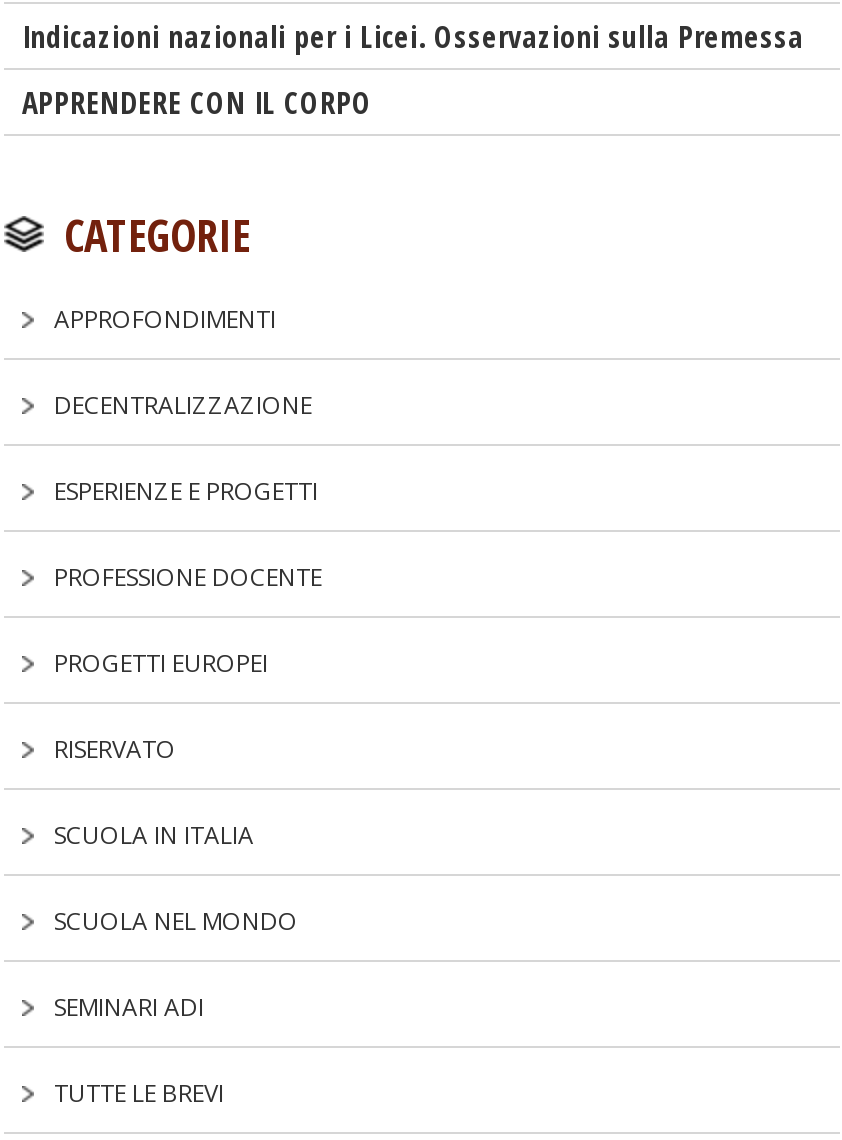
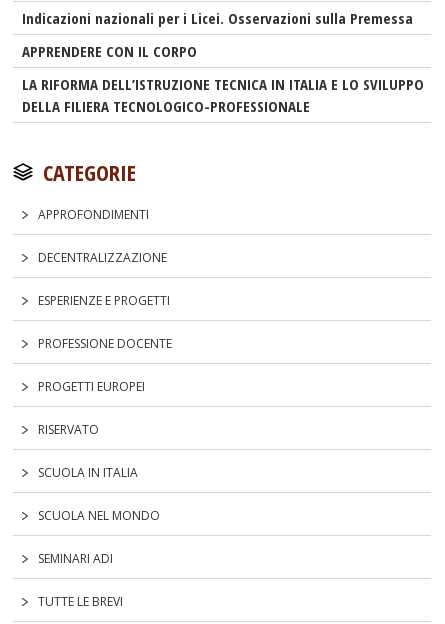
none -> [22,74,424,116] LA RIFORMA DELL’ISTRUZIONE TECNICA IN ITALIA E LO SVILUPPO | DELLA FILIERA TECNOLOGICO-PROFESSIONALE

